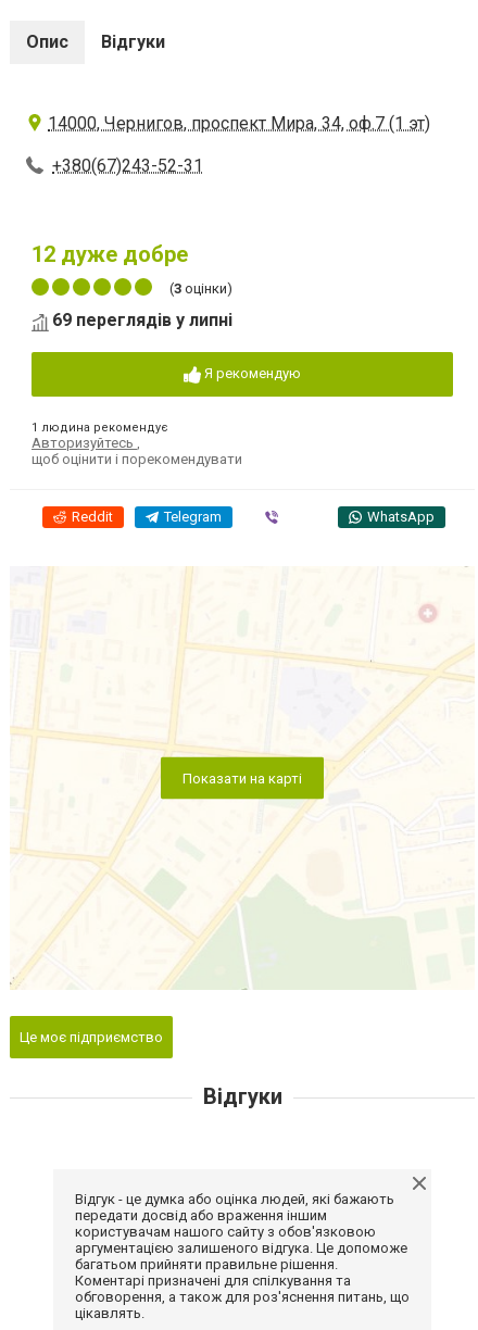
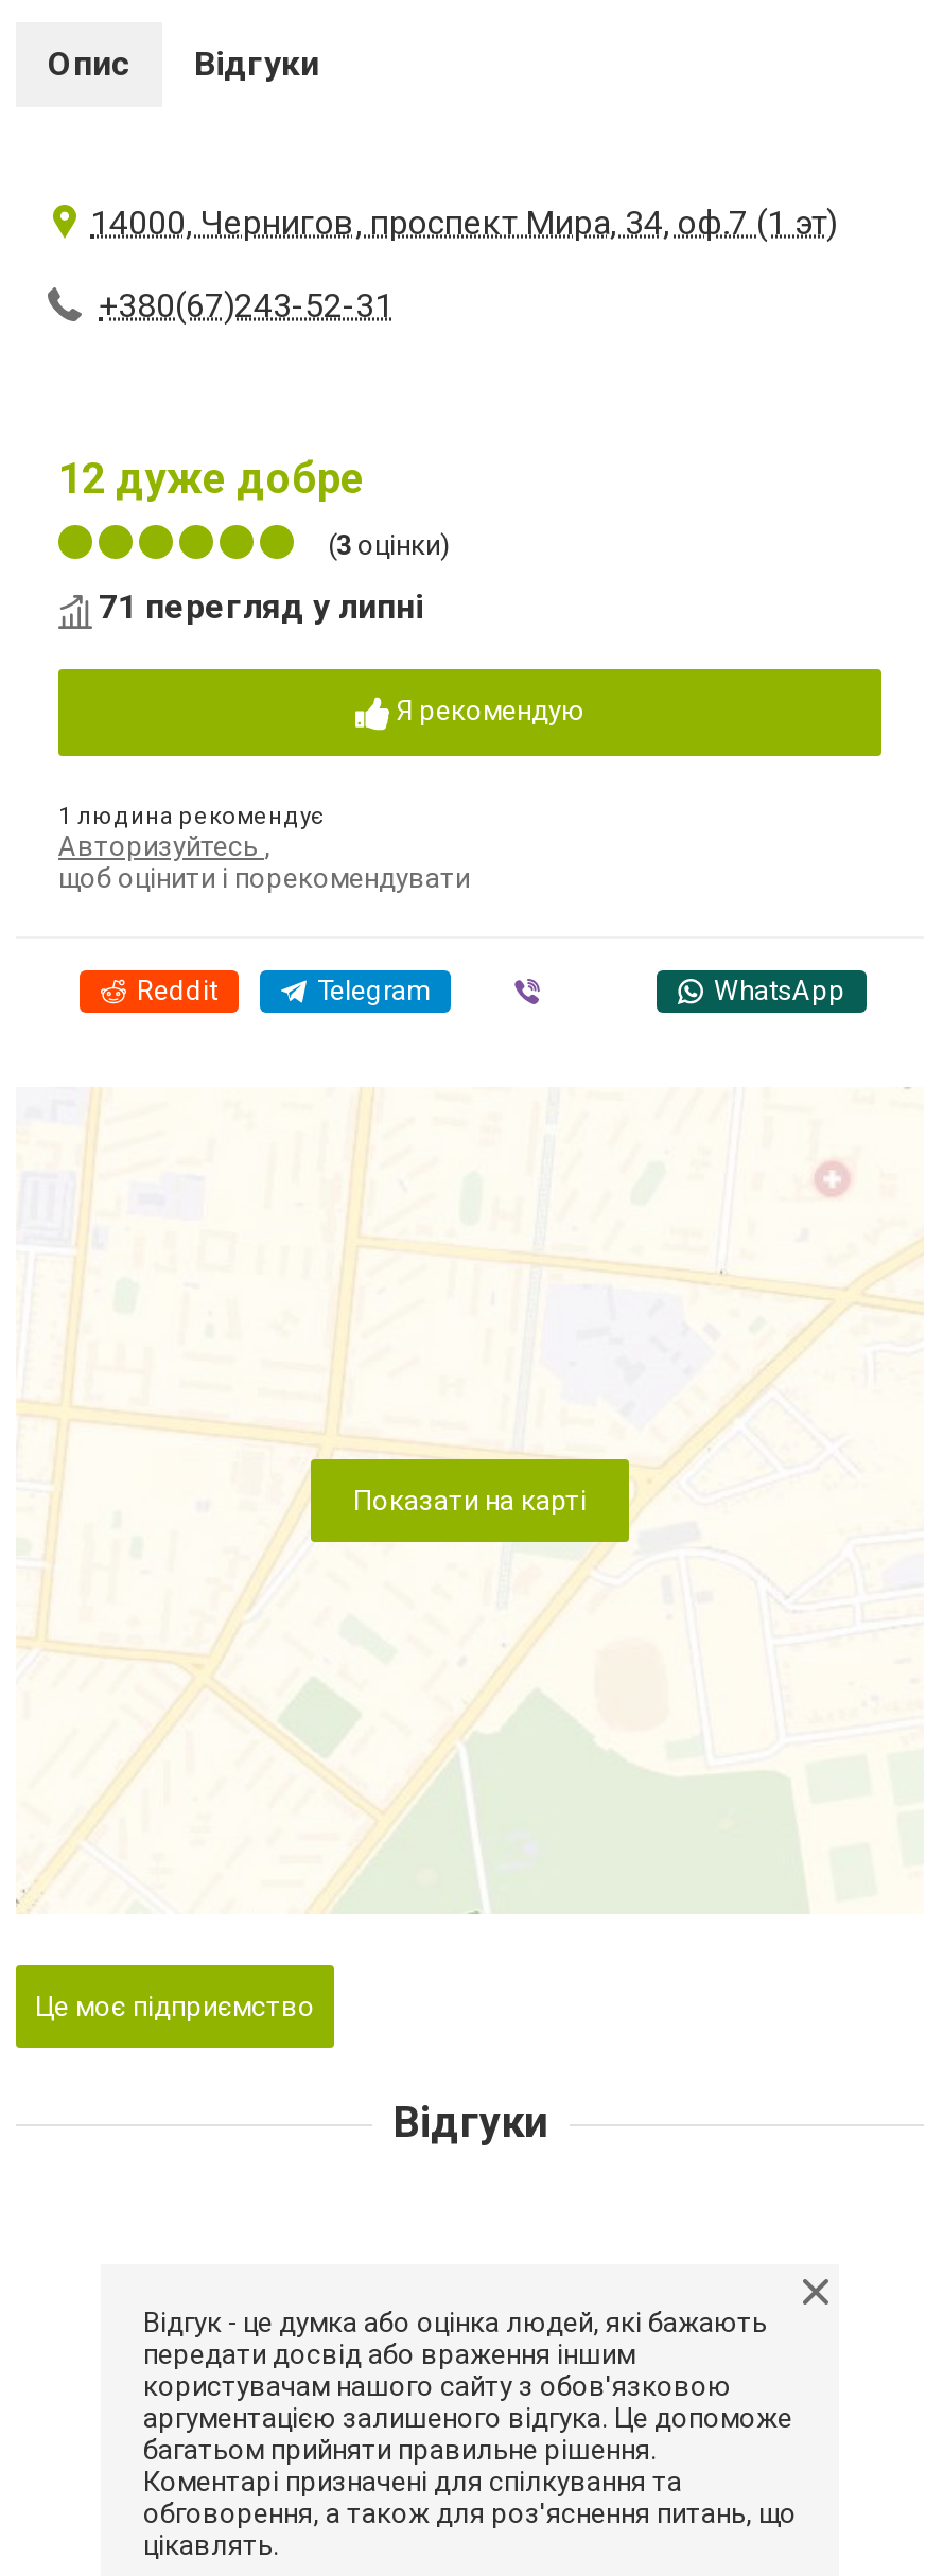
[52,310,232,330] 69 переглядів у липні -> [99,586,423,627] 71 перегляд у липні

